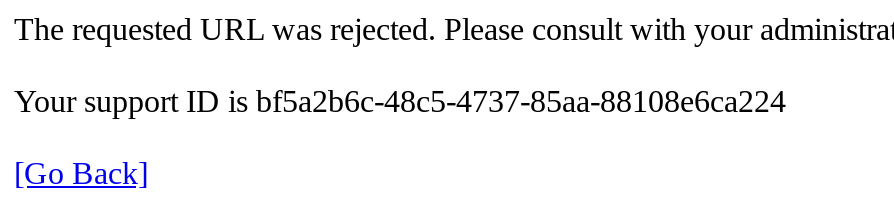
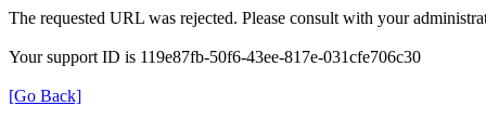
[14,84,786,118] Your support ID is bf5a2b6c-48c5-4737-85aa-88108e6ca224 -> [9,48,421,66] Your support ID is 119e87fb-50f6-43ee-817e-031cfe706c30

